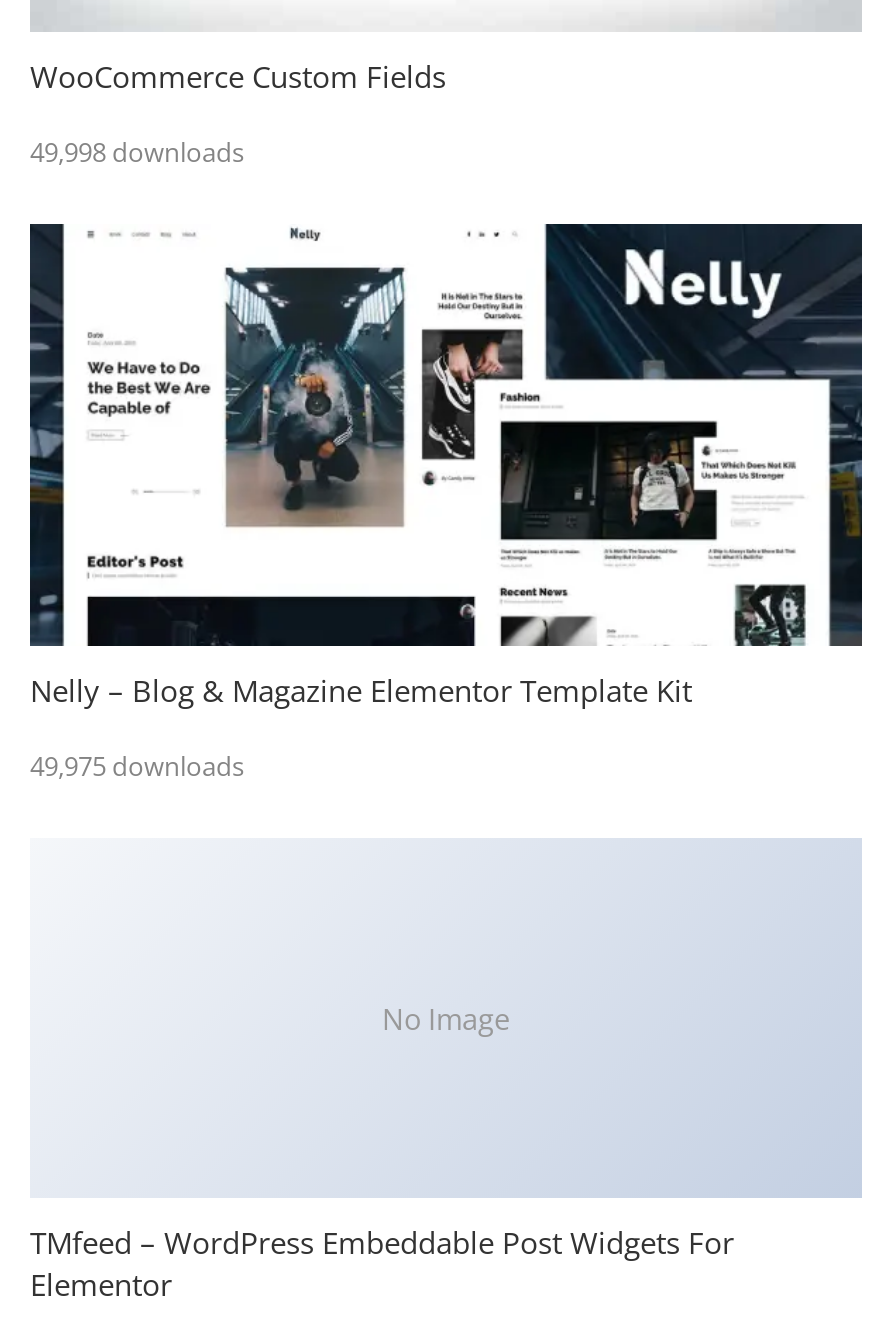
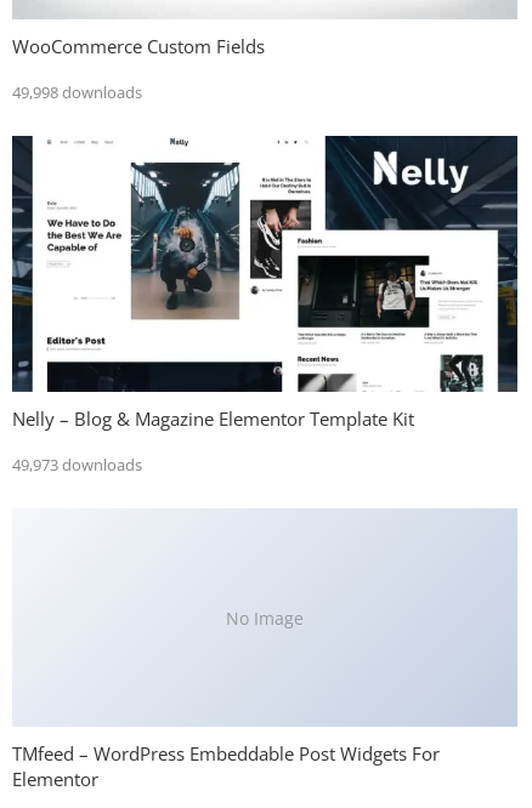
[30,748,244,784] 49,975 downloads -> [12,454,142,476] 49,973 downloads

